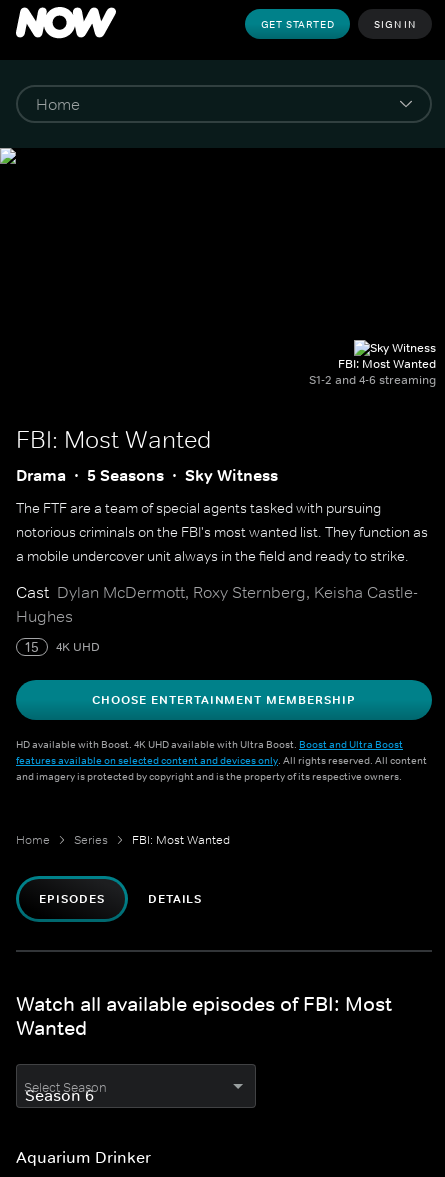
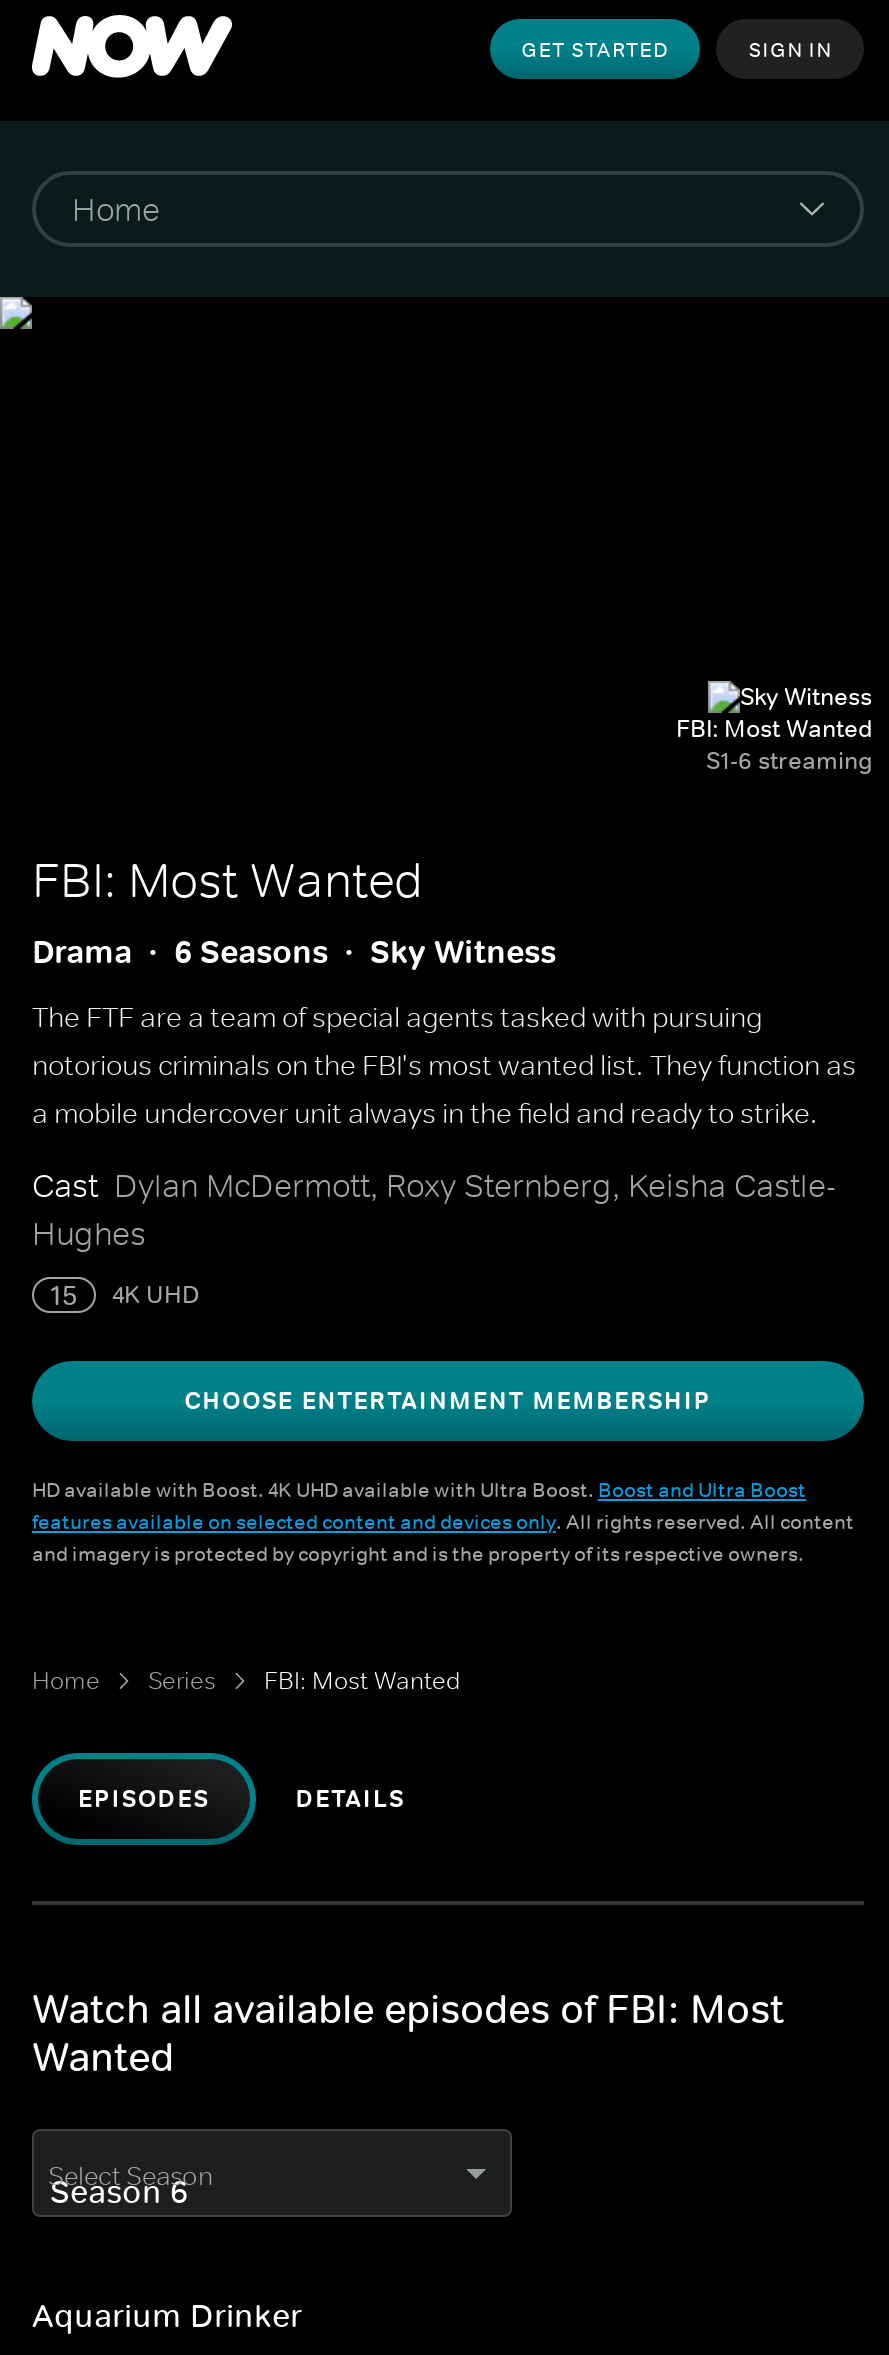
[309,372,436,388] S1-2 and 4-6 streaming -> [706,745,872,777] S1-6 streaming
[16,465,278,486] Drama 5 Seasons Sky Witness -> [32,931,556,973] Drama 6 Seasons Sky Witness

